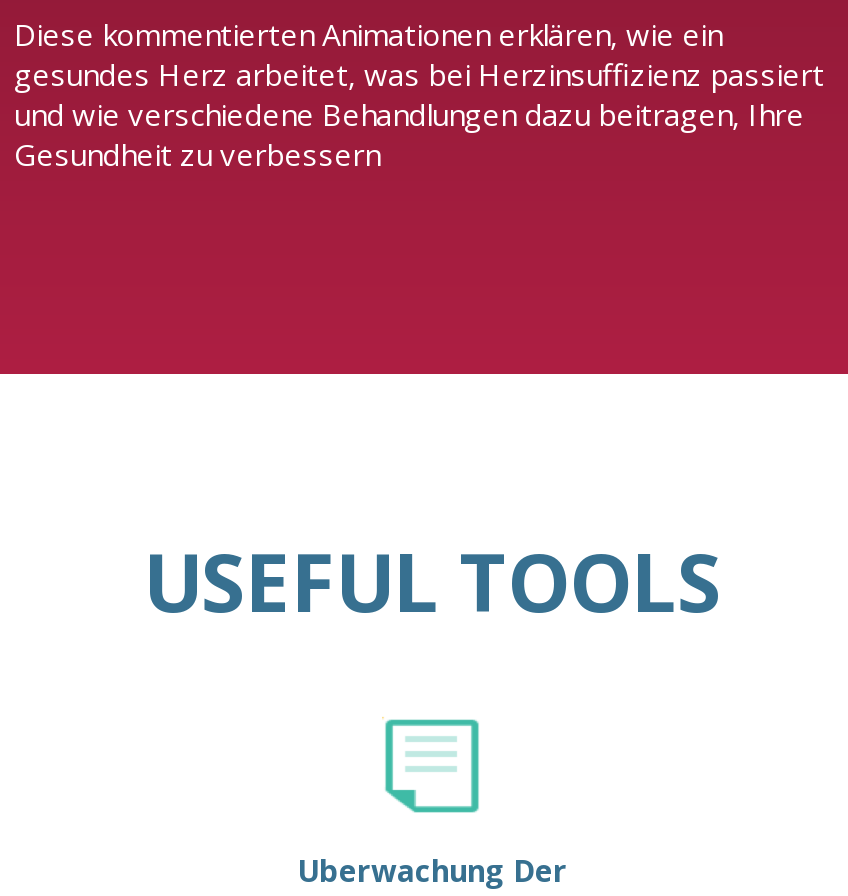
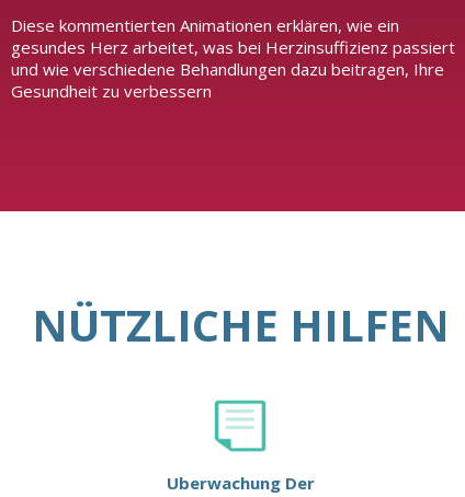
[143,527,721,637] USEFUL TOOLS -> [31,295,449,355] NÜTZLICHE HILFEN

